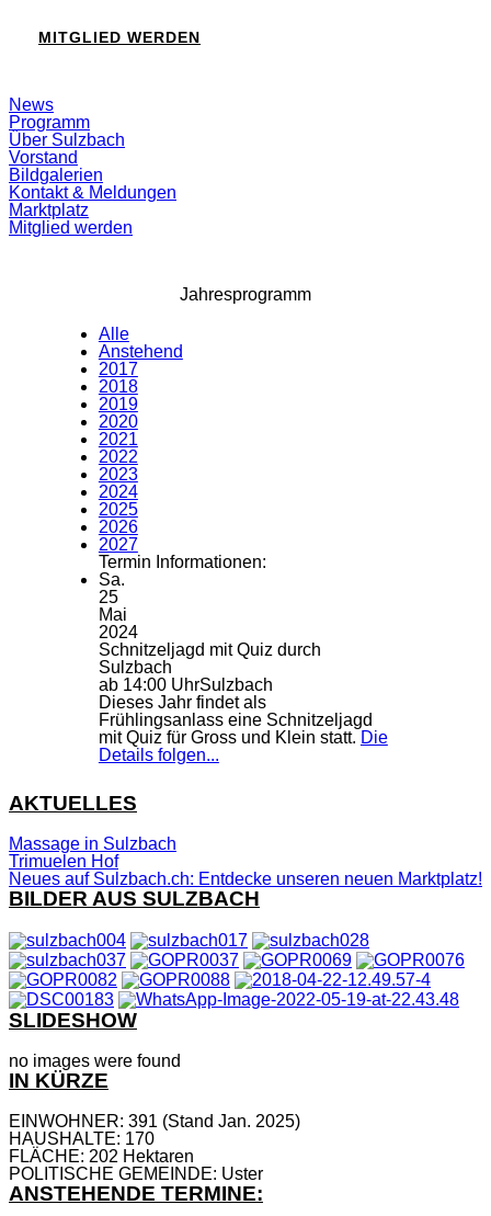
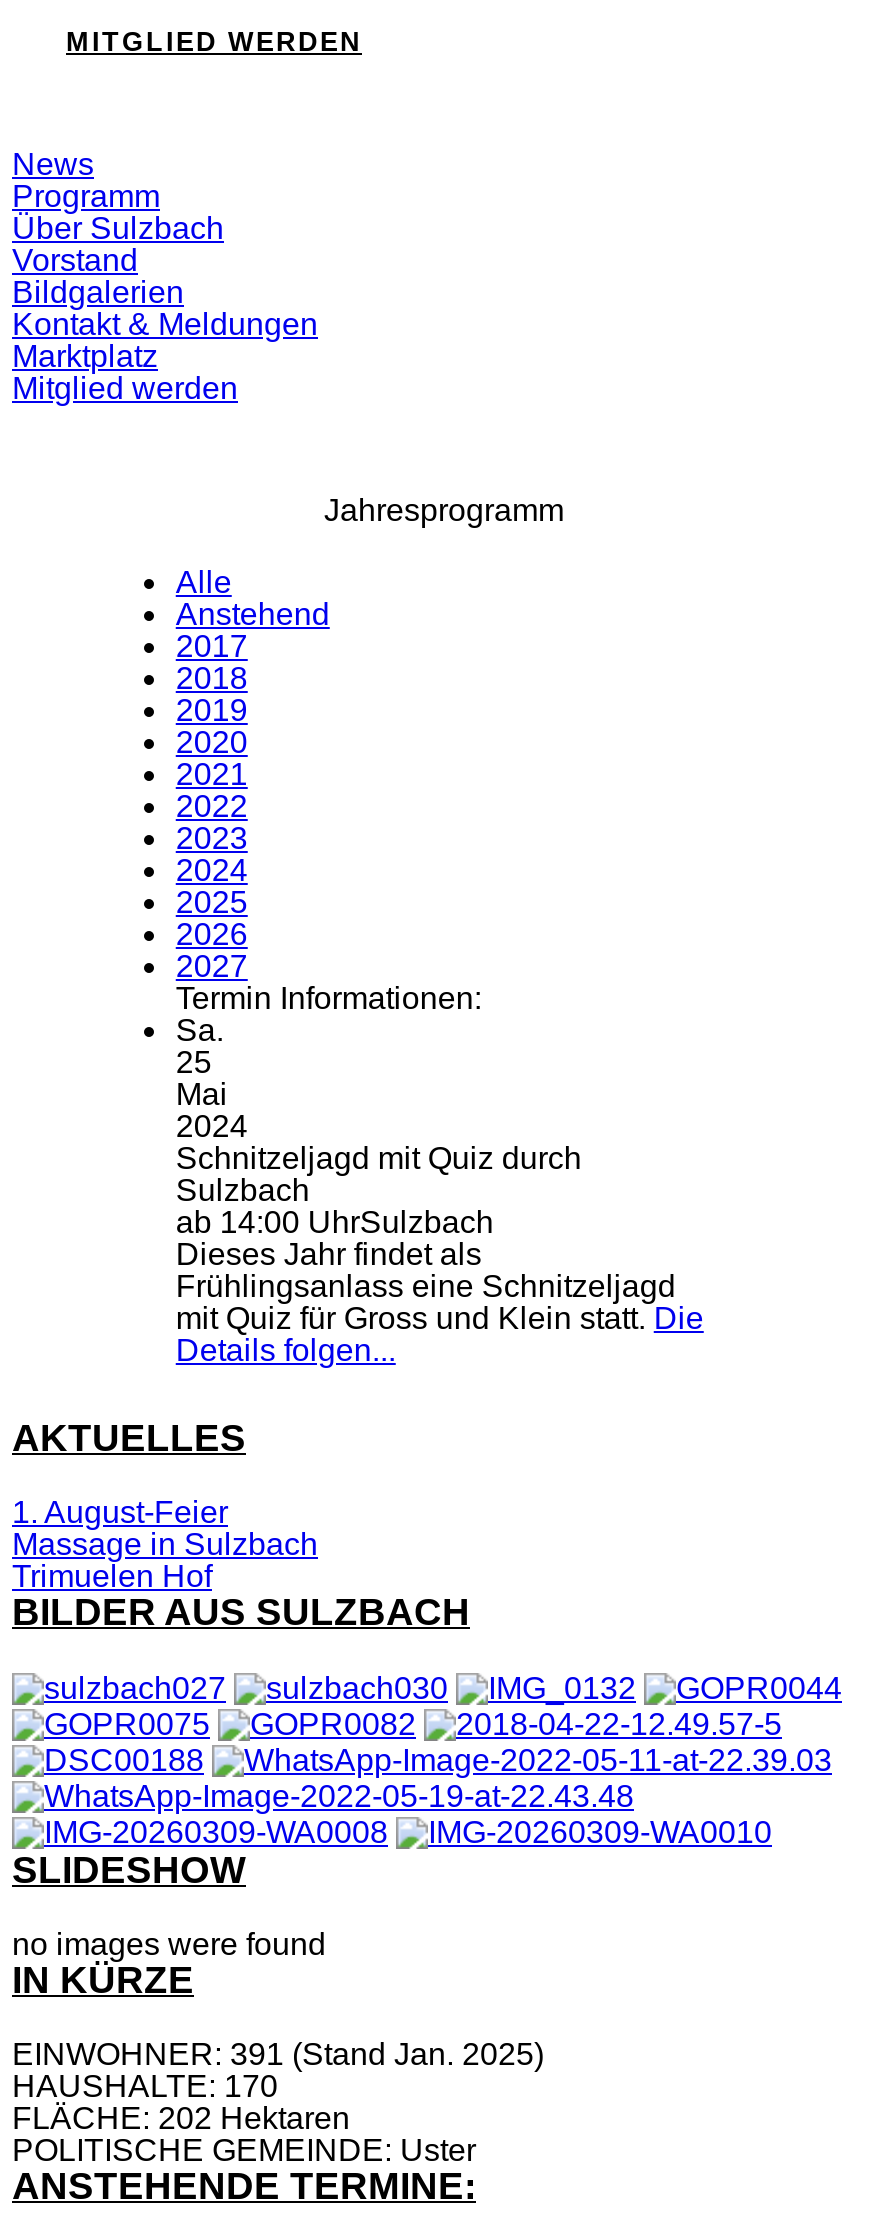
none -> [12,1495,228,1529] 1. August-Feier
[9,870,482,888] Neues auf Sulzbach.ch: Entdecke unseren neuen Marktplatz! -> none
[28,932,466,1010] [image] -> [46,1673,844,1851] [image]

